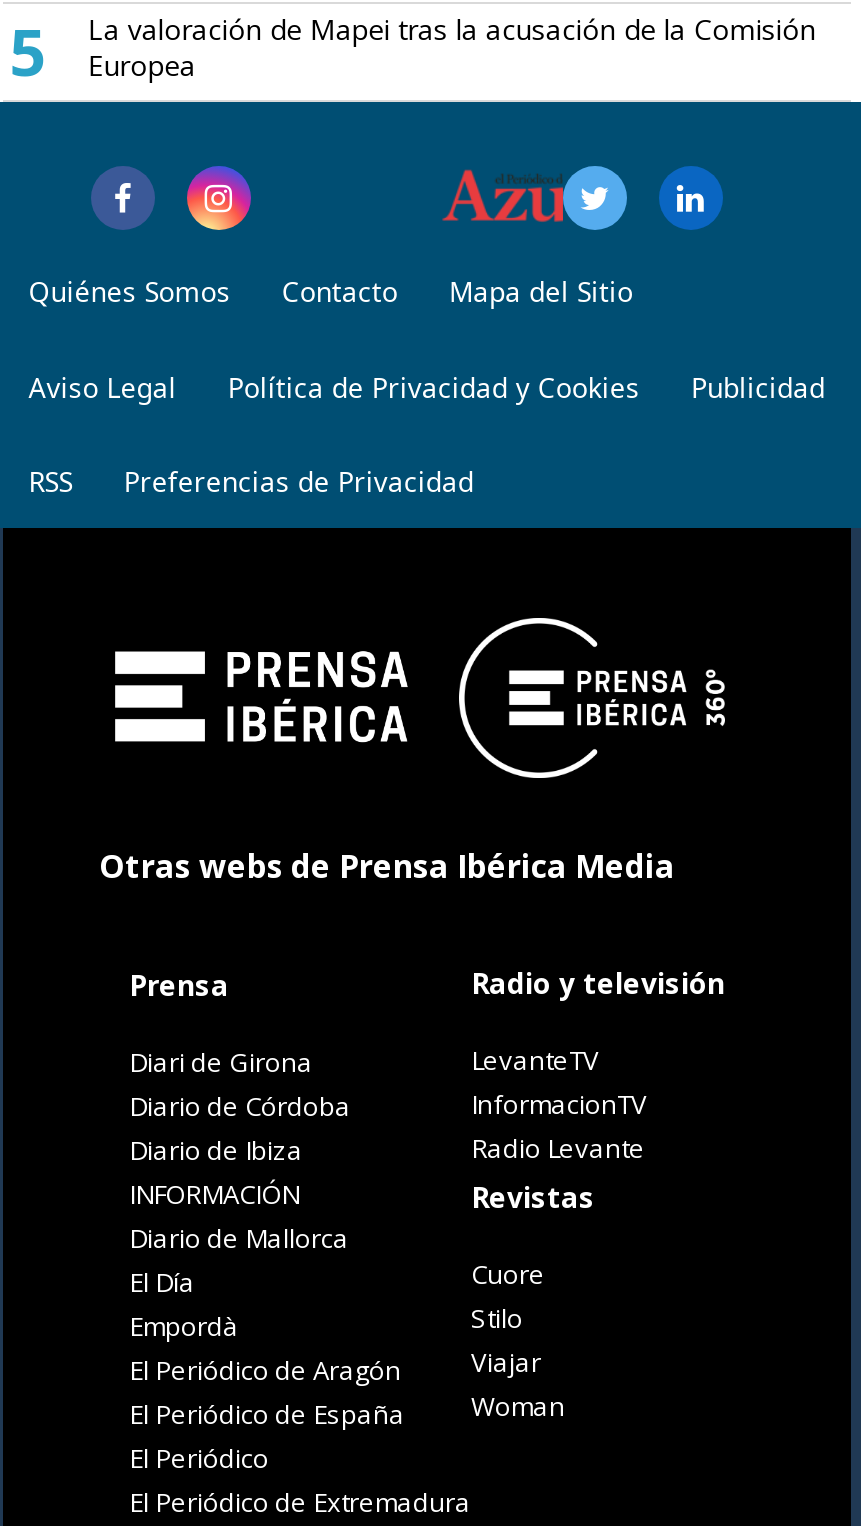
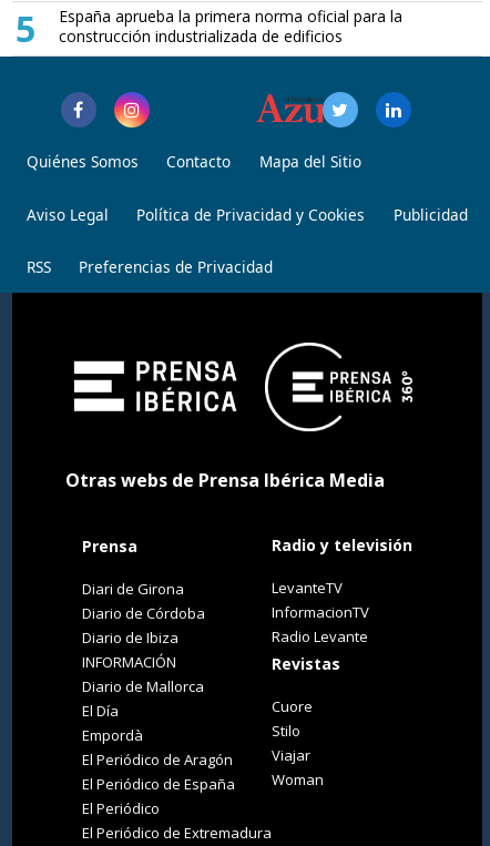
[88,10,816,84] La valoración de Mapei tras la acusación de la Comisión | Europea -> [59,5,403,46] España aprueba la primera norma oficial para la | construcción industrializada de edificios

